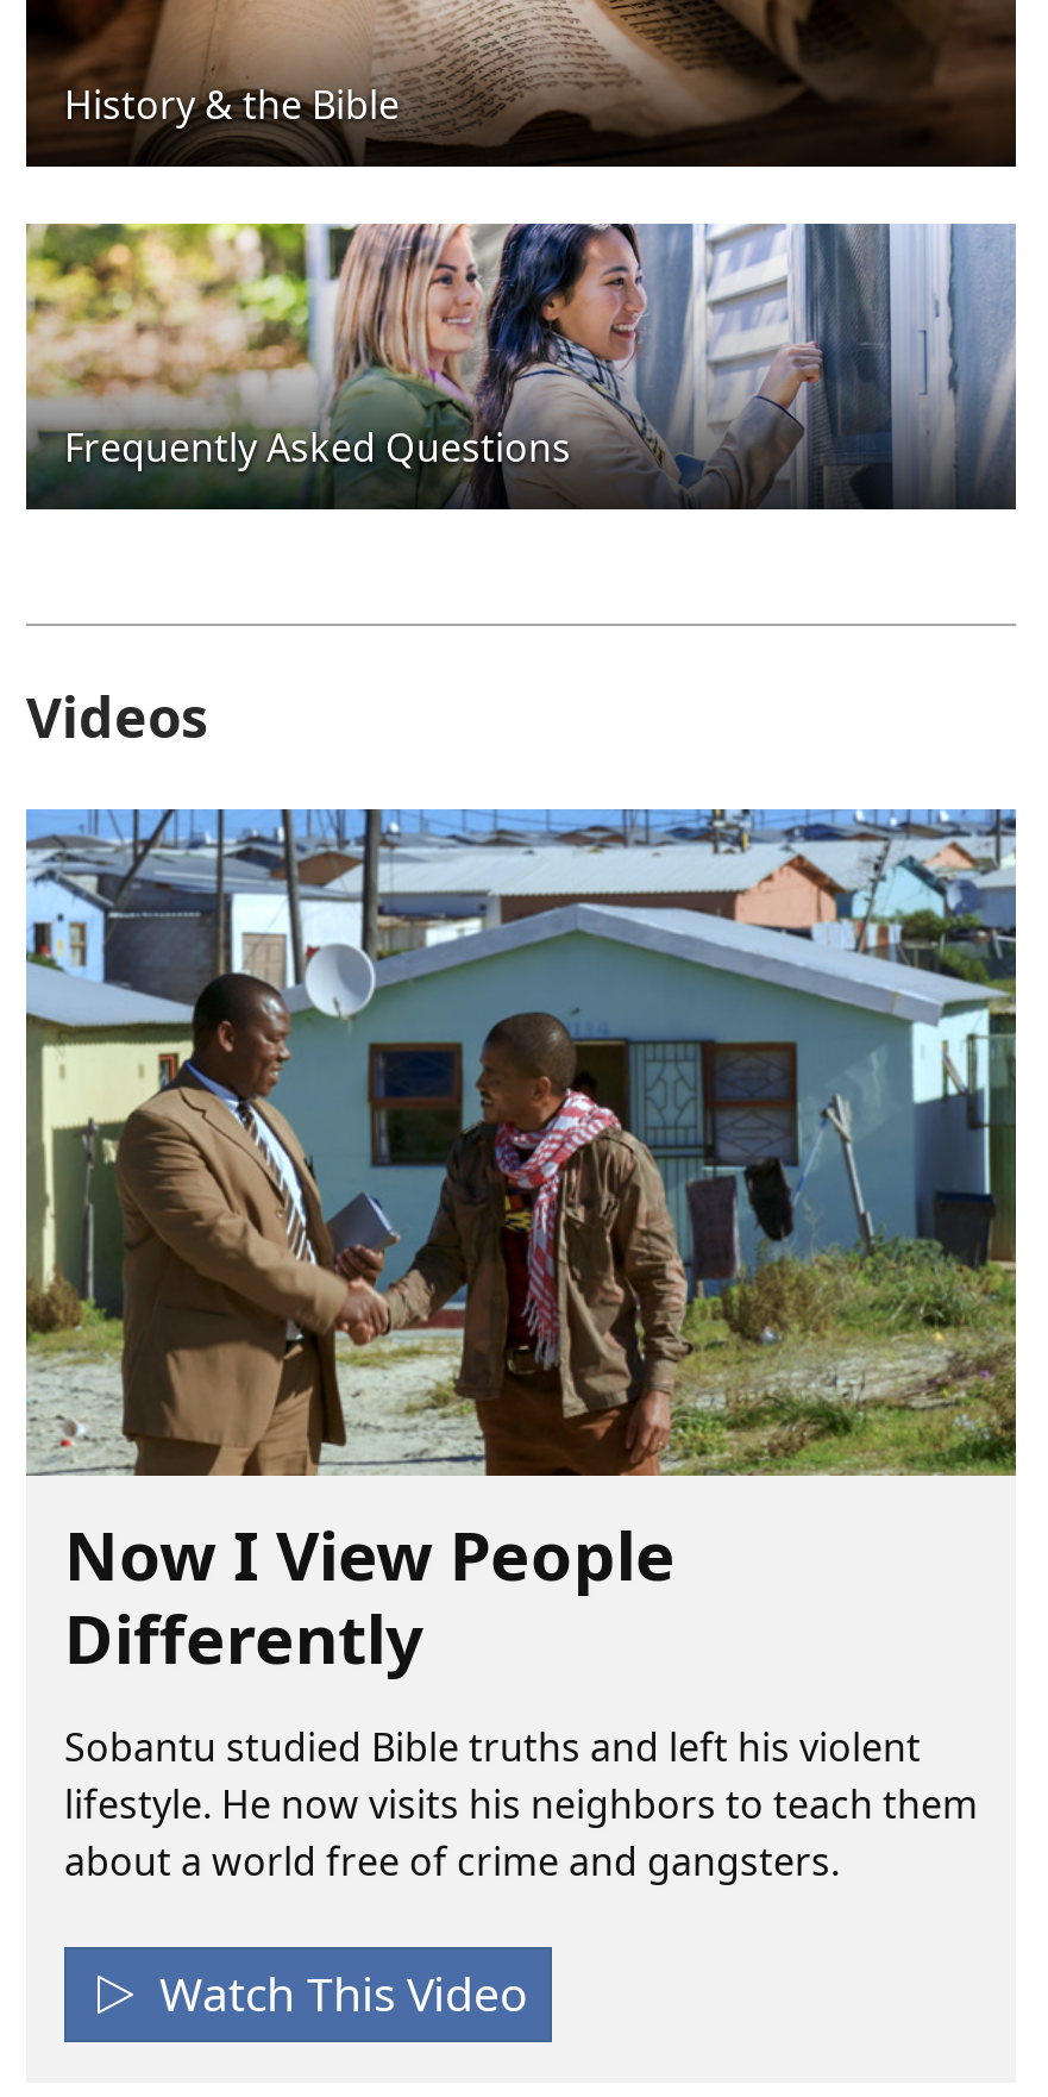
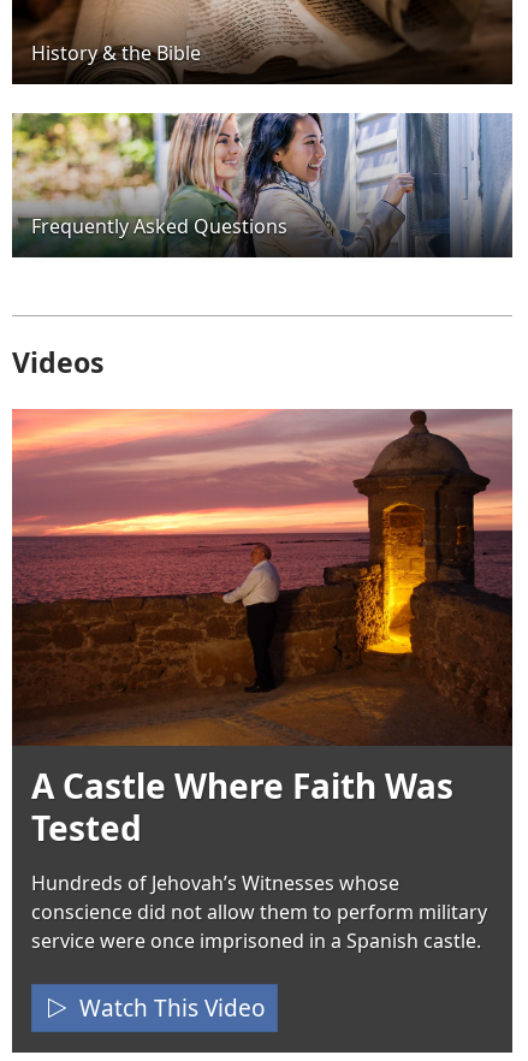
[24,807,1018,2083] [image] | Now I View People | Differently | Sobantu studied Bible truths and left his violent | lifestyle. He now visits his neighbors to teach them | about a world free of crime and gangsters. -> [11,408,514,1054] [image] | A Castle Where Faith Was | Tested | Hundreds of Jehovah’s Witnesses whose | conscience did not allow them to perform military | service were once imprisoned in a Spanish castle.

